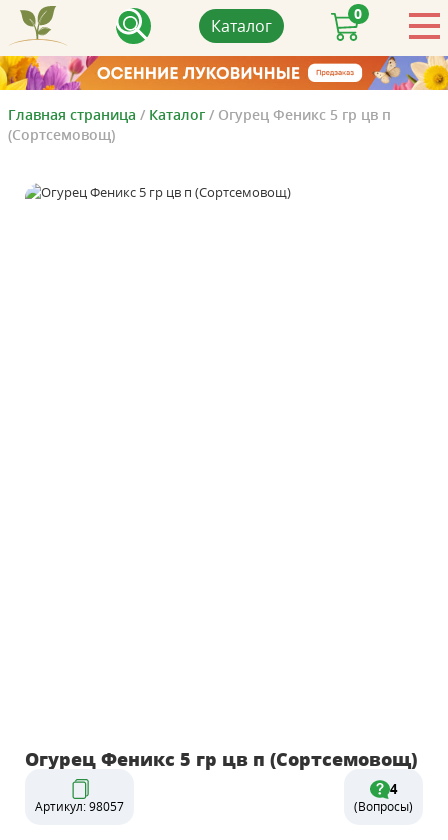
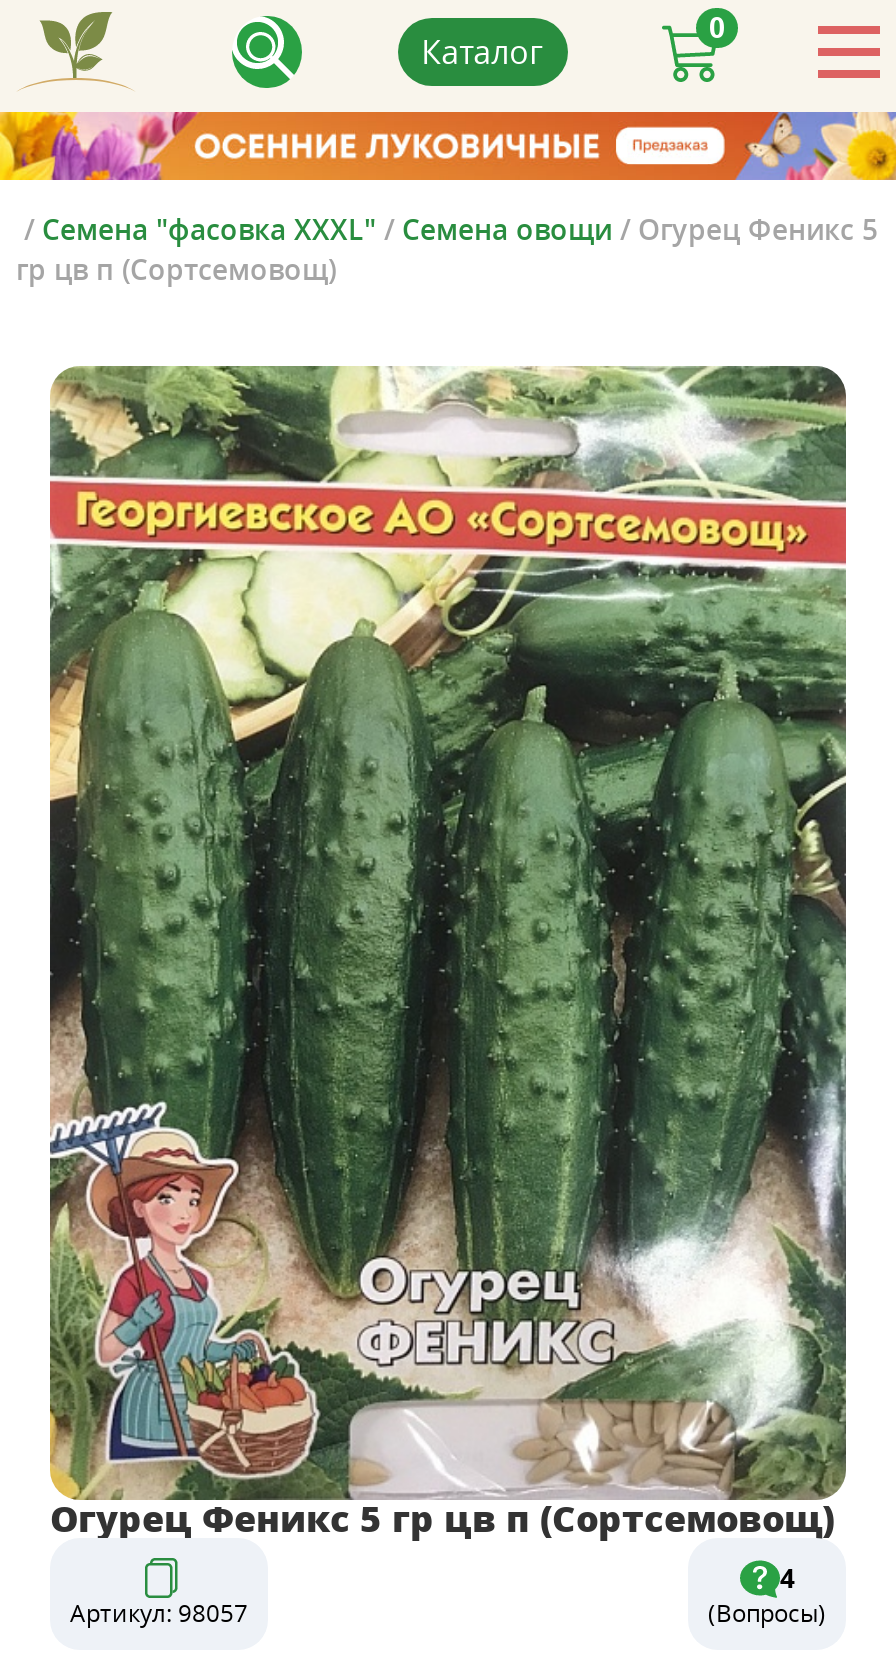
none -> [48,364,848,1488] [image]
[8,105,391,144] Главная страница / Каталог / Огурец Феникс 5 гр цв п | (Сортсемовощ) -> [16,209,878,287] / Семена "фасовка XXXL" / Семена овощи / Огурец Феникс 5 | гр цв п (Сортсемовощ)

